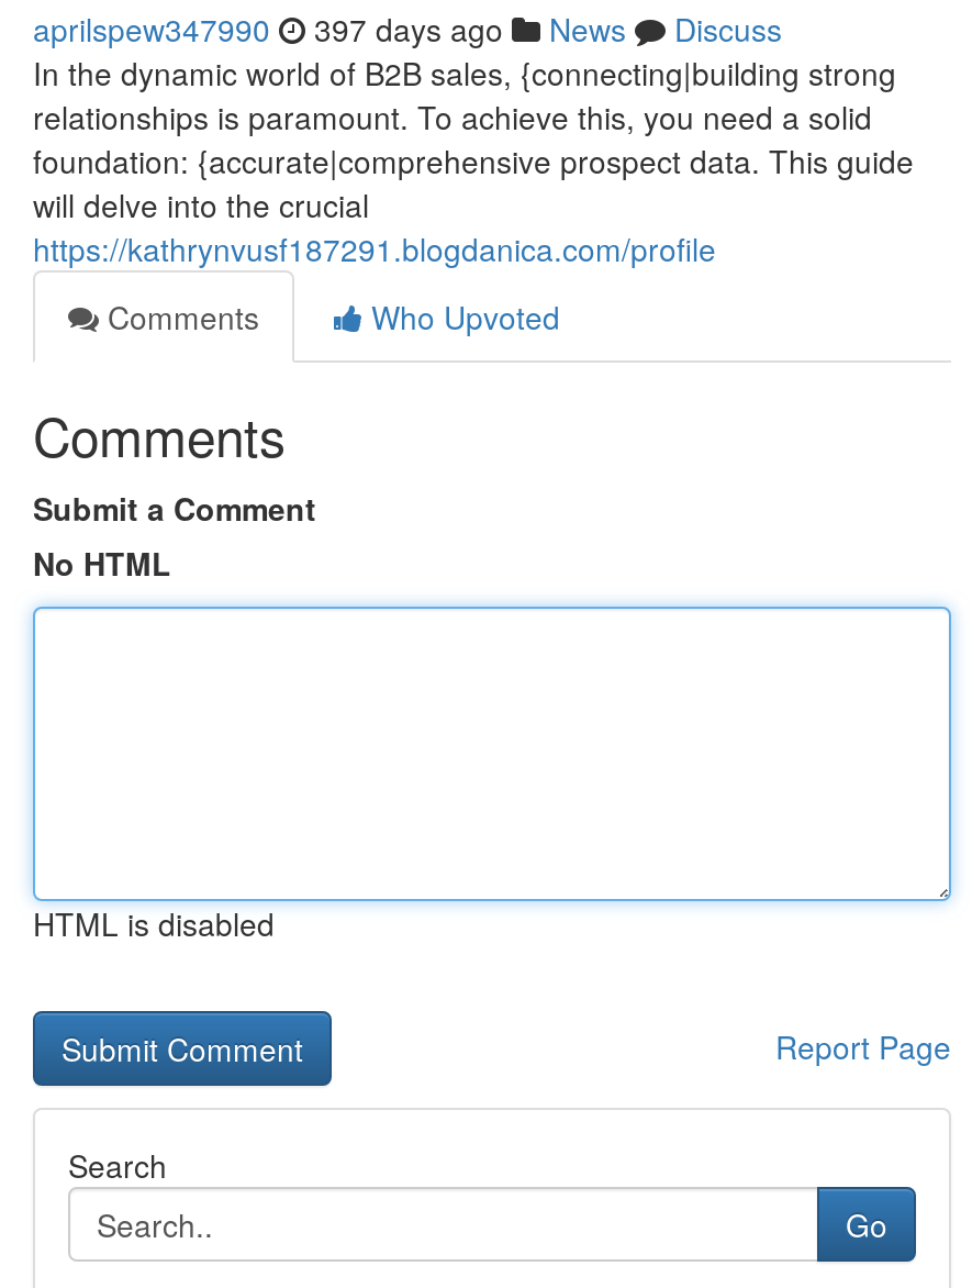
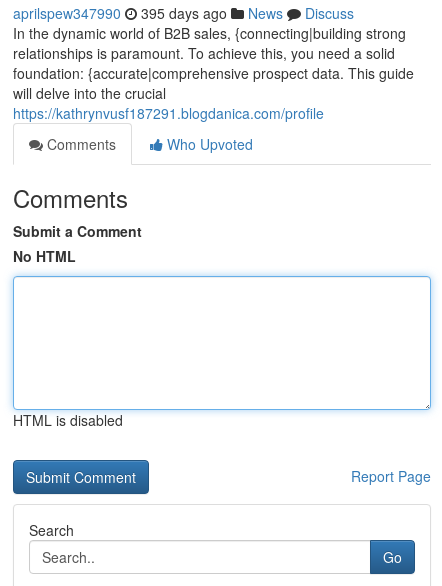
[33,7,782,51] aprilspew347990 397 days ago News Discuss -> [13,3,354,23] aprilspew347990 395 days ago News Discuss

